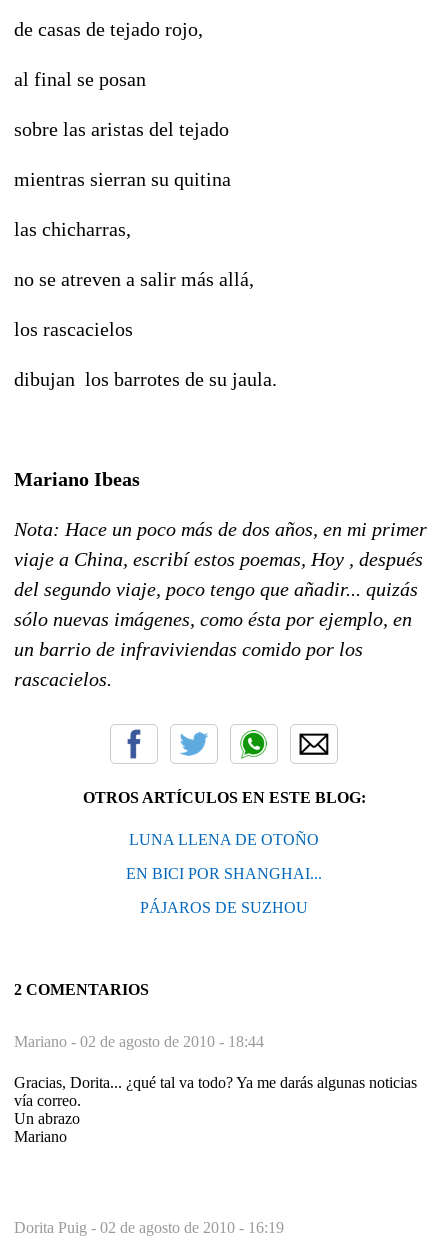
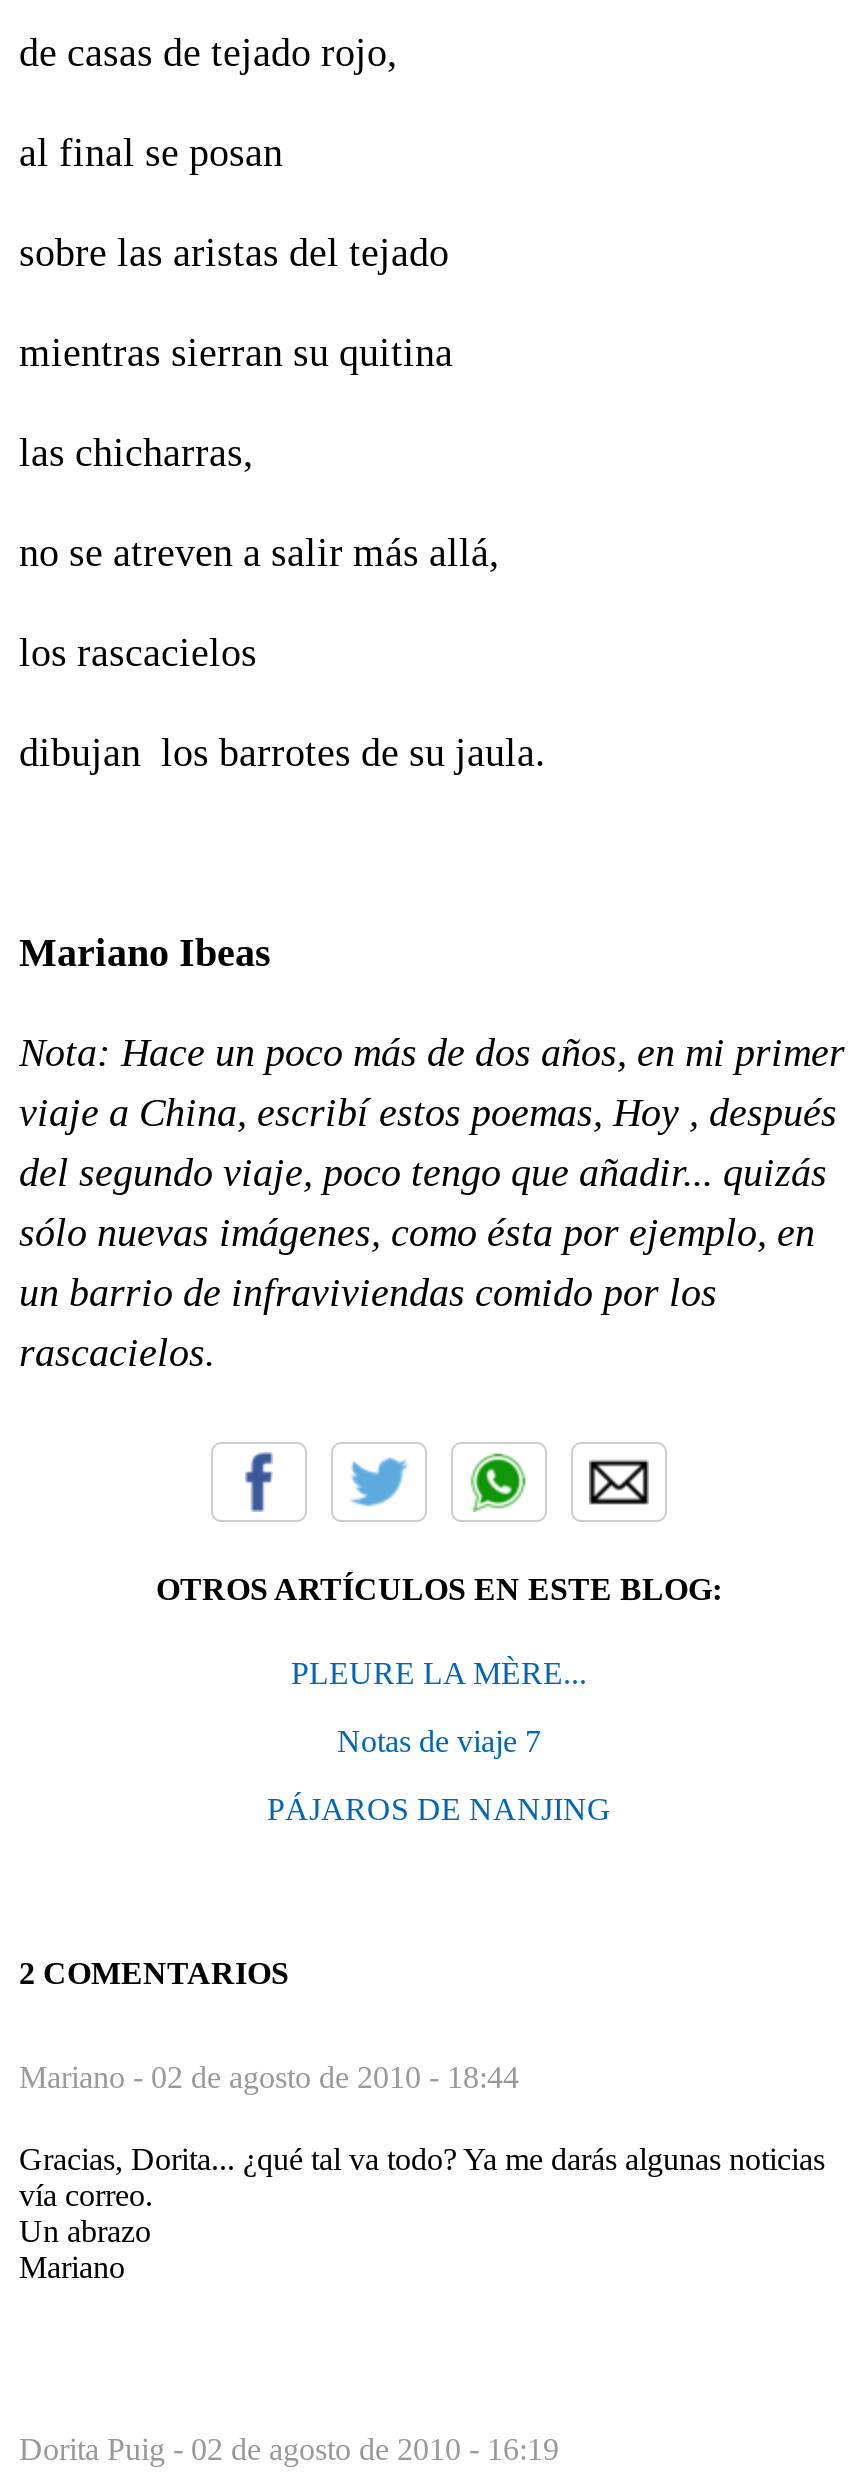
[129,831,319,848] LUNA LLENA DE OTOÑO -> [291,1656,587,1690] PLEURE LA MÈRE...
[126,865,322,882] EN BICI POR SHANGHAI... -> [337,1724,541,1758] Notas de viaje 7
[140,899,308,916] PÁJAROS DE SUZHOU -> [267,1792,611,1826] PÁJAROS DE NANJING

